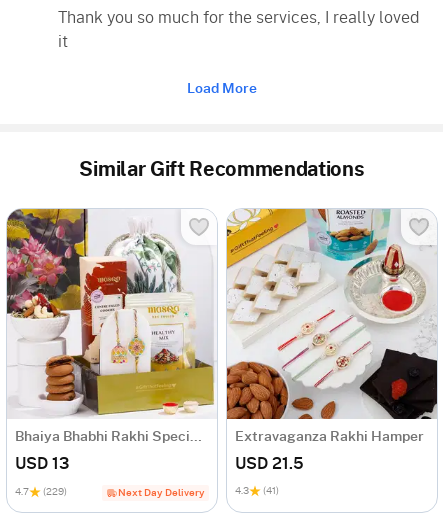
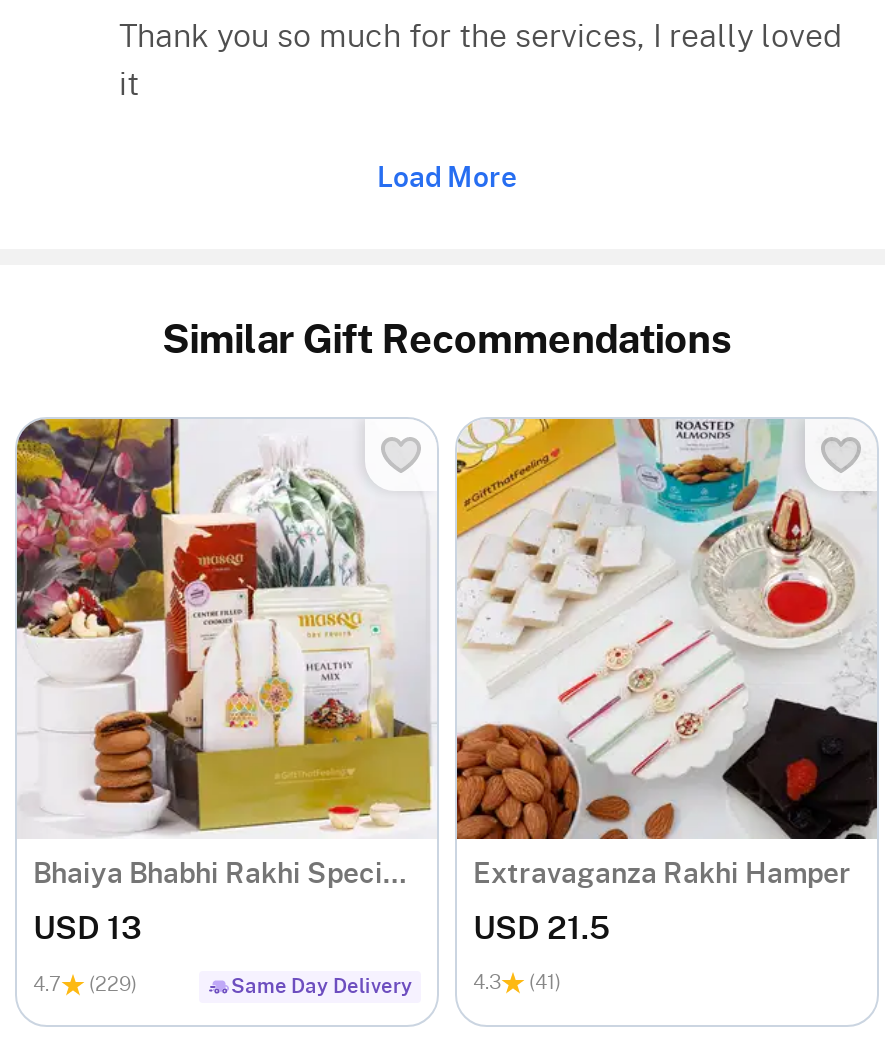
[118,488,205,498] Next Day Delivery -> [231,978,413,998] Same Day Delivery

